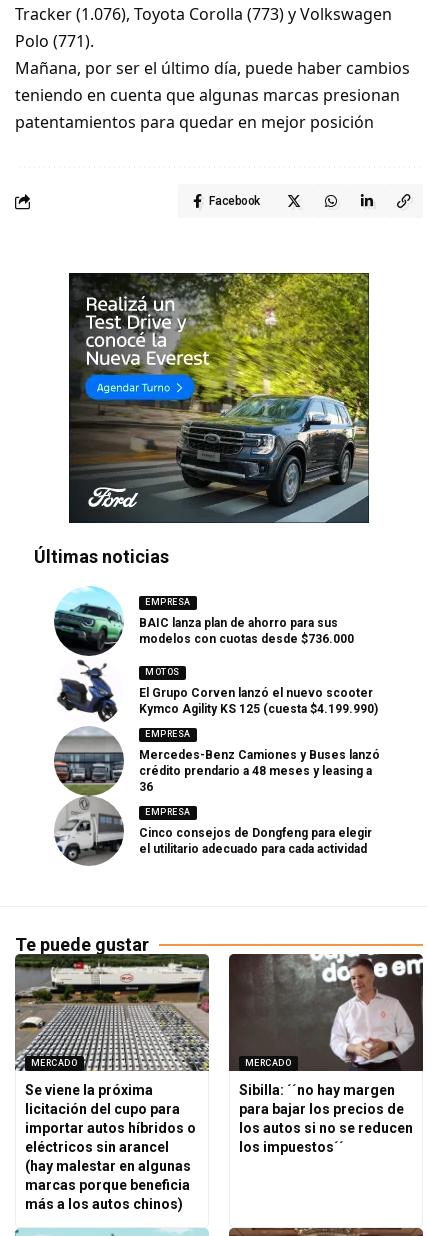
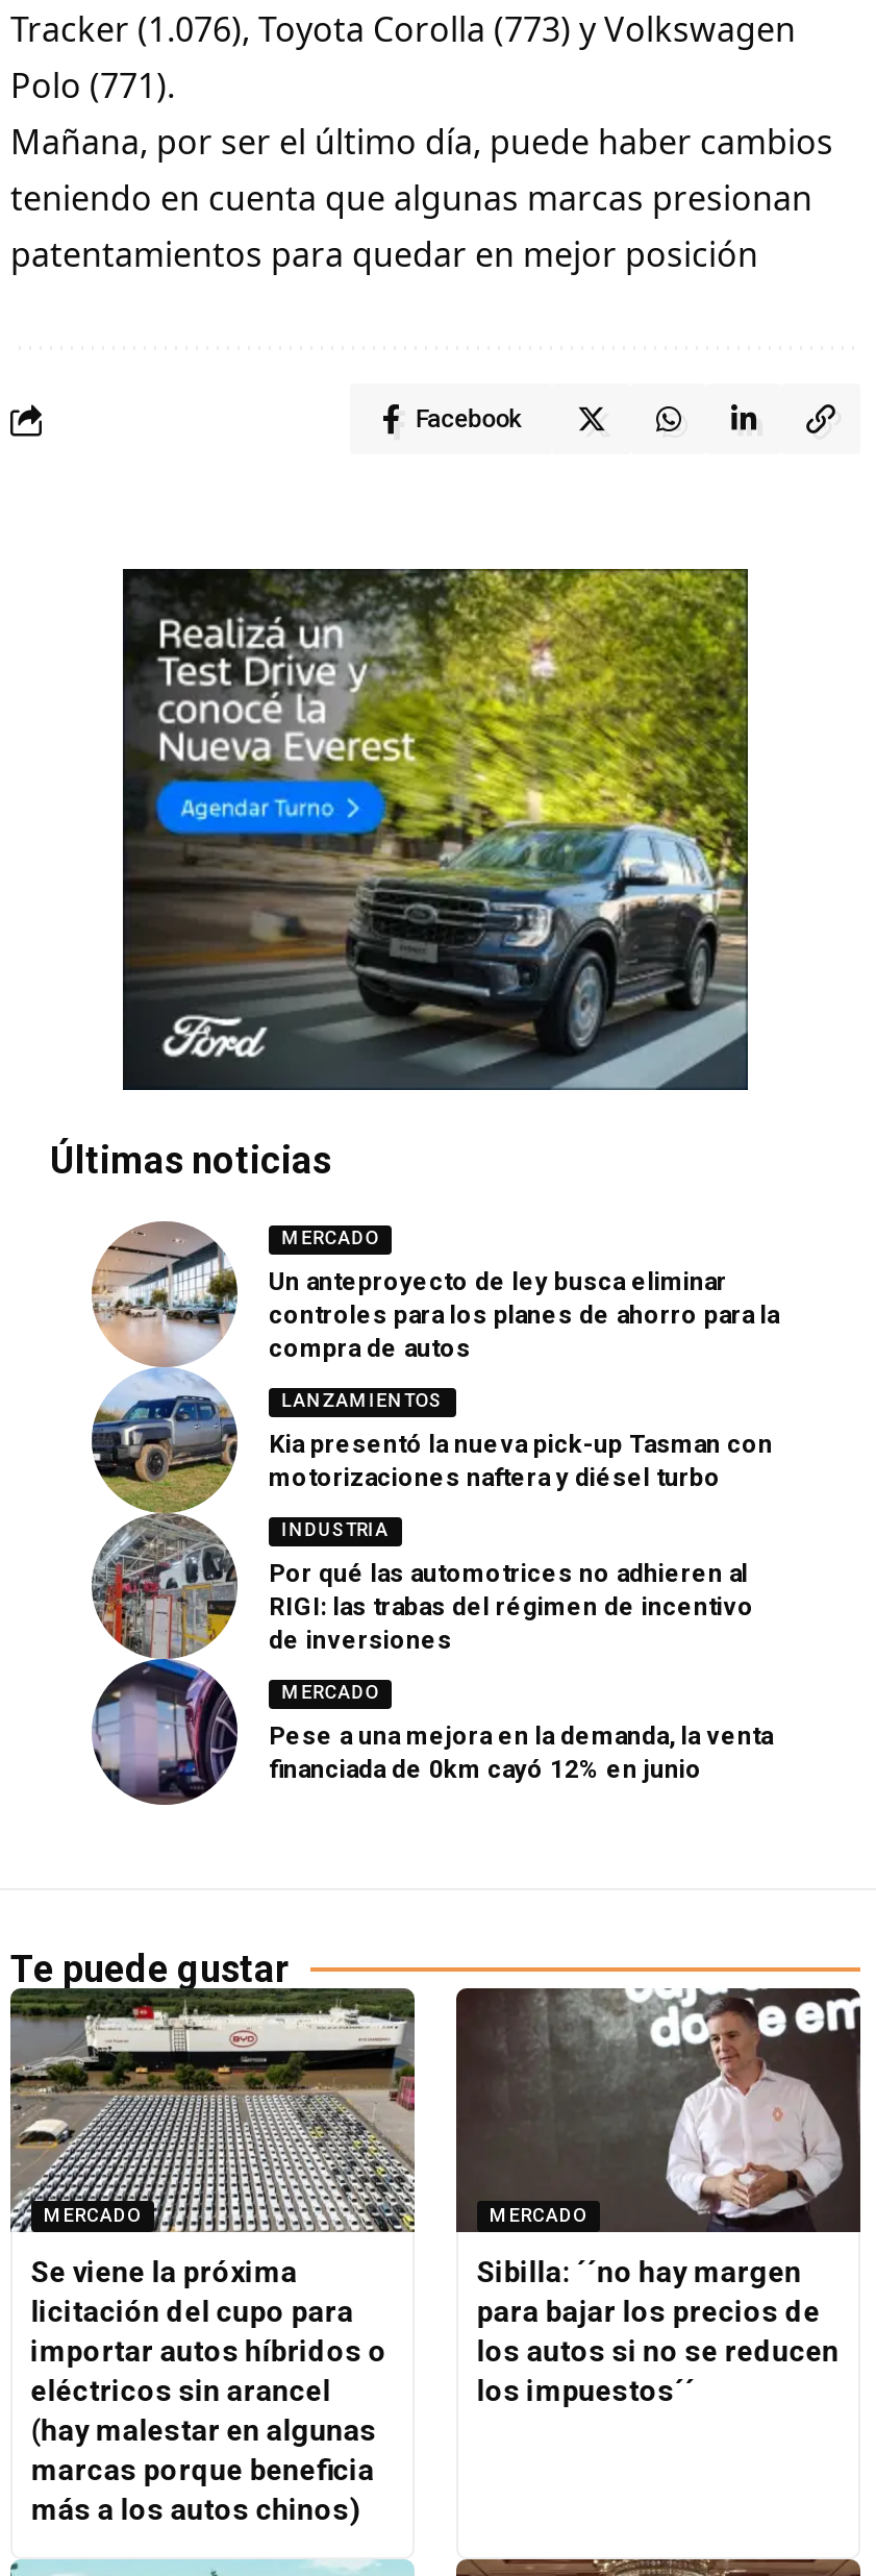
[54,586,354,866] [image] | BAIC lanza plan de ahorro para sus | modelos con cuotas desde $736.000 -> [90,1219,779,1803] [image] | Un anteproyecto de ley busca eliminar | controles para los planes de ahorro para la | compra de autos
[145,597,191,607] EMPRESA -> [282,1228,379,1249] MERCADO
[145,667,180,677] MOTOS -> [282,1391,442,1412] LANZAMIENTOS
[139,686,378,716] El Grupo Corven lanzó el nuevo scooter | Kymco Agility KS 125 (cuesta $4.199.990) -> [269,1430,773,1492] Kia presentó la nueva pick-up Tasman con | motorizaciones naftera y diésel turbo
[145,729,191,739] EMPRESA -> [282,1520,389,1541] INDUSTRIA
[139,748,380,794] Mercedes-Benz Camiones y Buses lanzó | crédito prendario a 48 meses y leasing a | 36 -> [269,1559,754,1655] Por qué las automotrices no adhieren al | RIGI: las trabas del régimen de incentivo | de inversiones
[145,807,191,817] EMPRESA -> [282,1683,379,1703] MERCADO
[139,826,372,856] Cinco consejos de Dongfeng para elegir | el utilitario adecuado para cada actividad -> [269,1722,773,1784] Pese a una mejora en la demanda, la venta | financiada de 0km cayó 12% en junio

